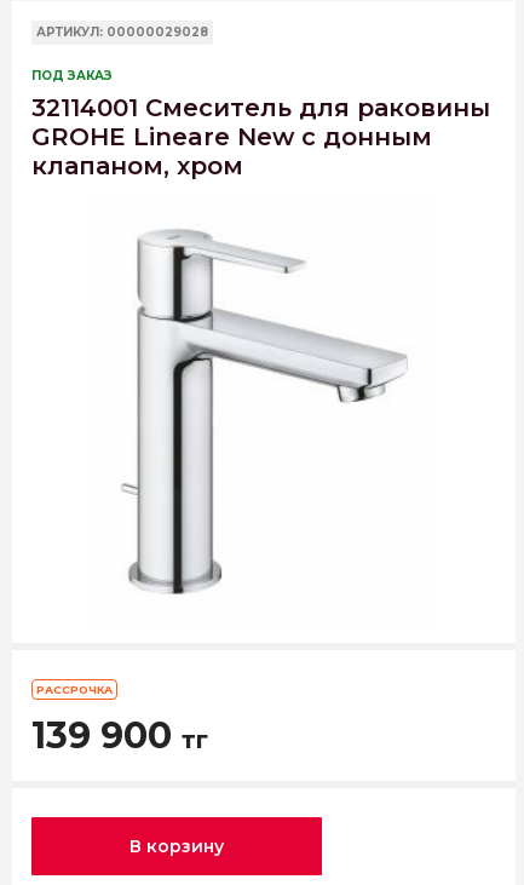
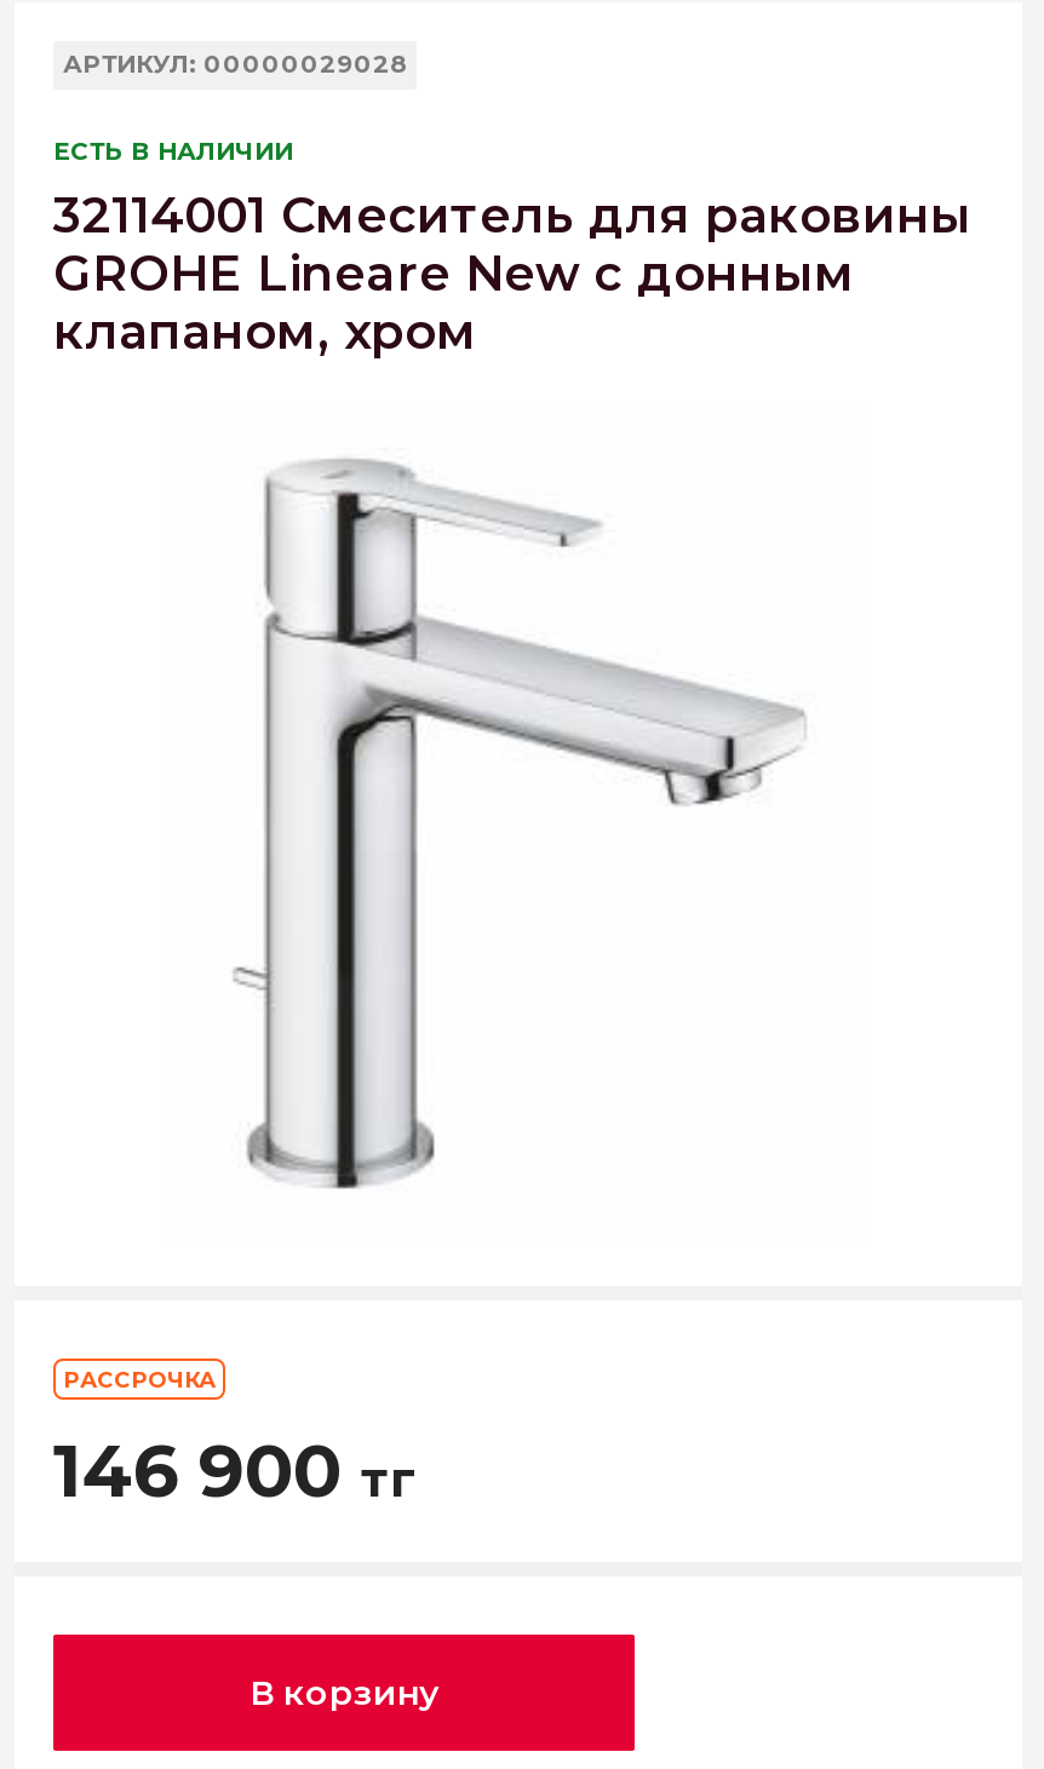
[31,68,113,84] ПОД ЗАКАЗ -> [53,136,293,167] ЕСТЬ В НАЛИЧИИ
[31,713,208,758] 139 900 тг -> [53,1426,414,1516] 146 900 тг

